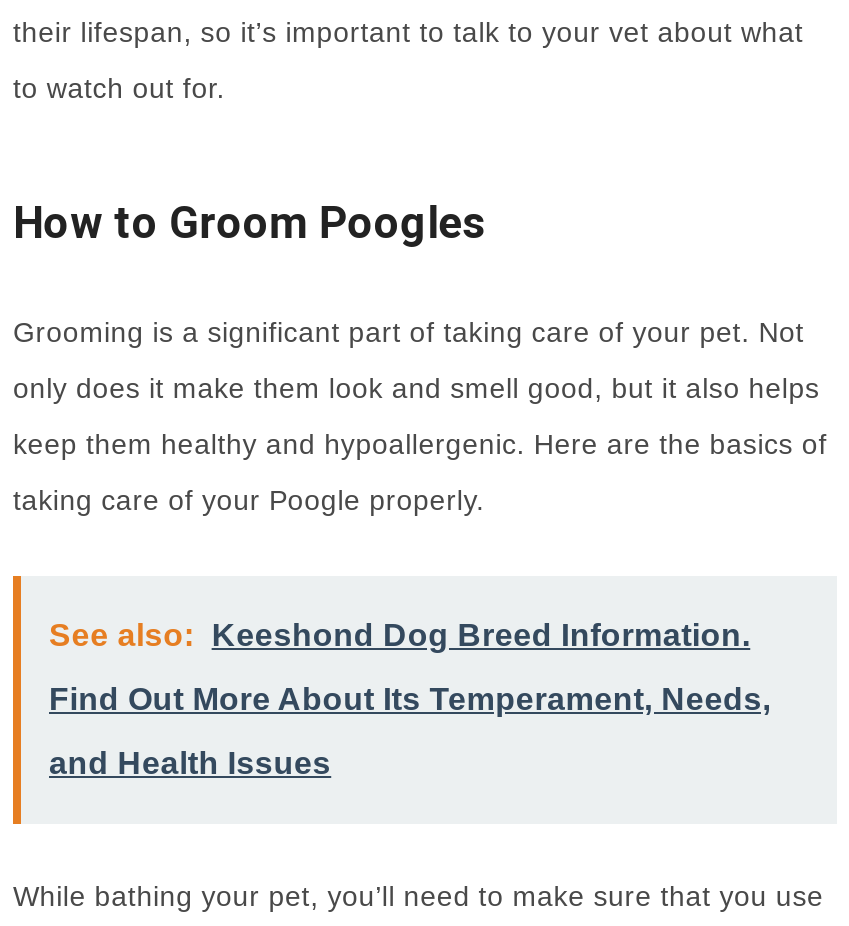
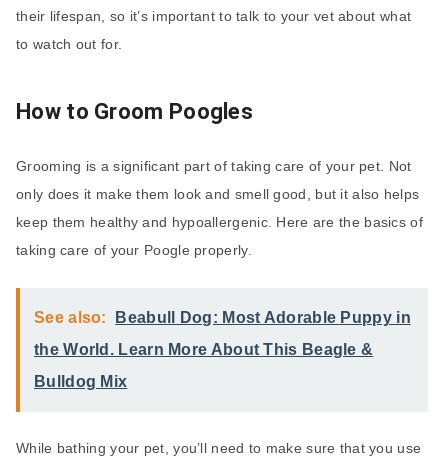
[49,618,750,652] See also: Keeshond Dog Breed Information. -> [34,309,411,326] See also: Beabull Dog: Most Adorable Puppy in
[49,682,771,716] Find Out More About Its Temperament, Needs, -> [34,341,373,358] the World. Learn More About This Beagle &
[49,746,331,780] and Health Issues -> [34,373,127,390] Bulldog Mix

